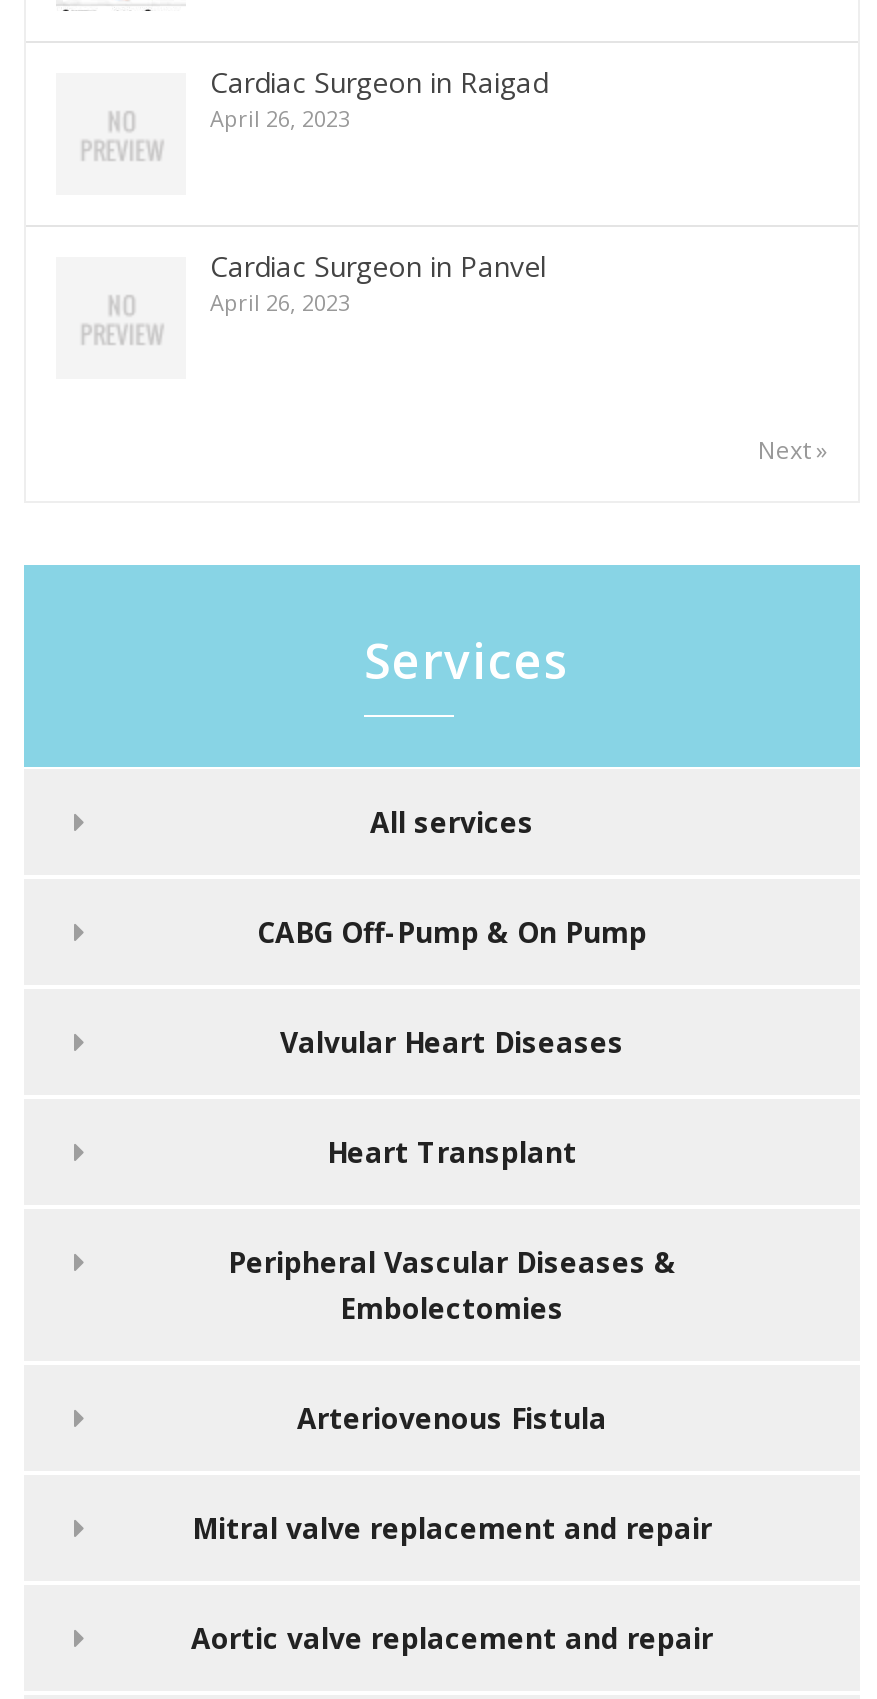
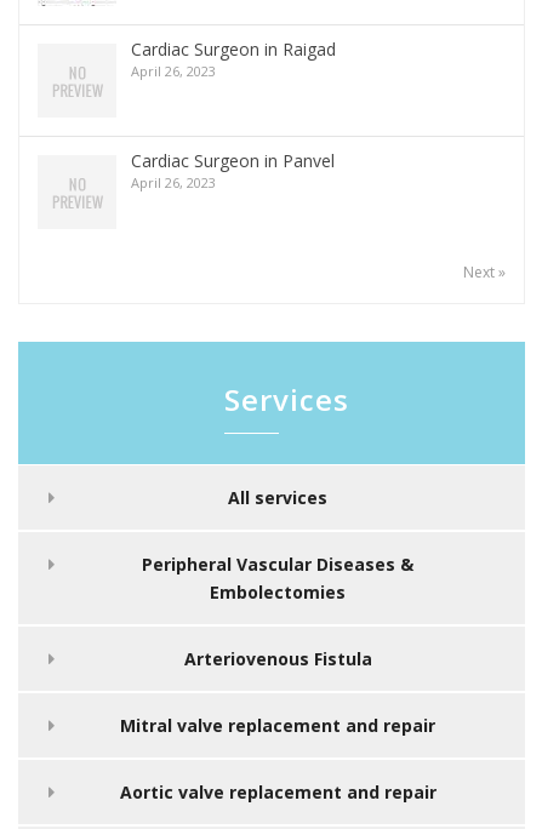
[257,913,647,1171] CABG Off-Pump & On Pump | Valvular Heart Diseases | Heart Transplant -> none

